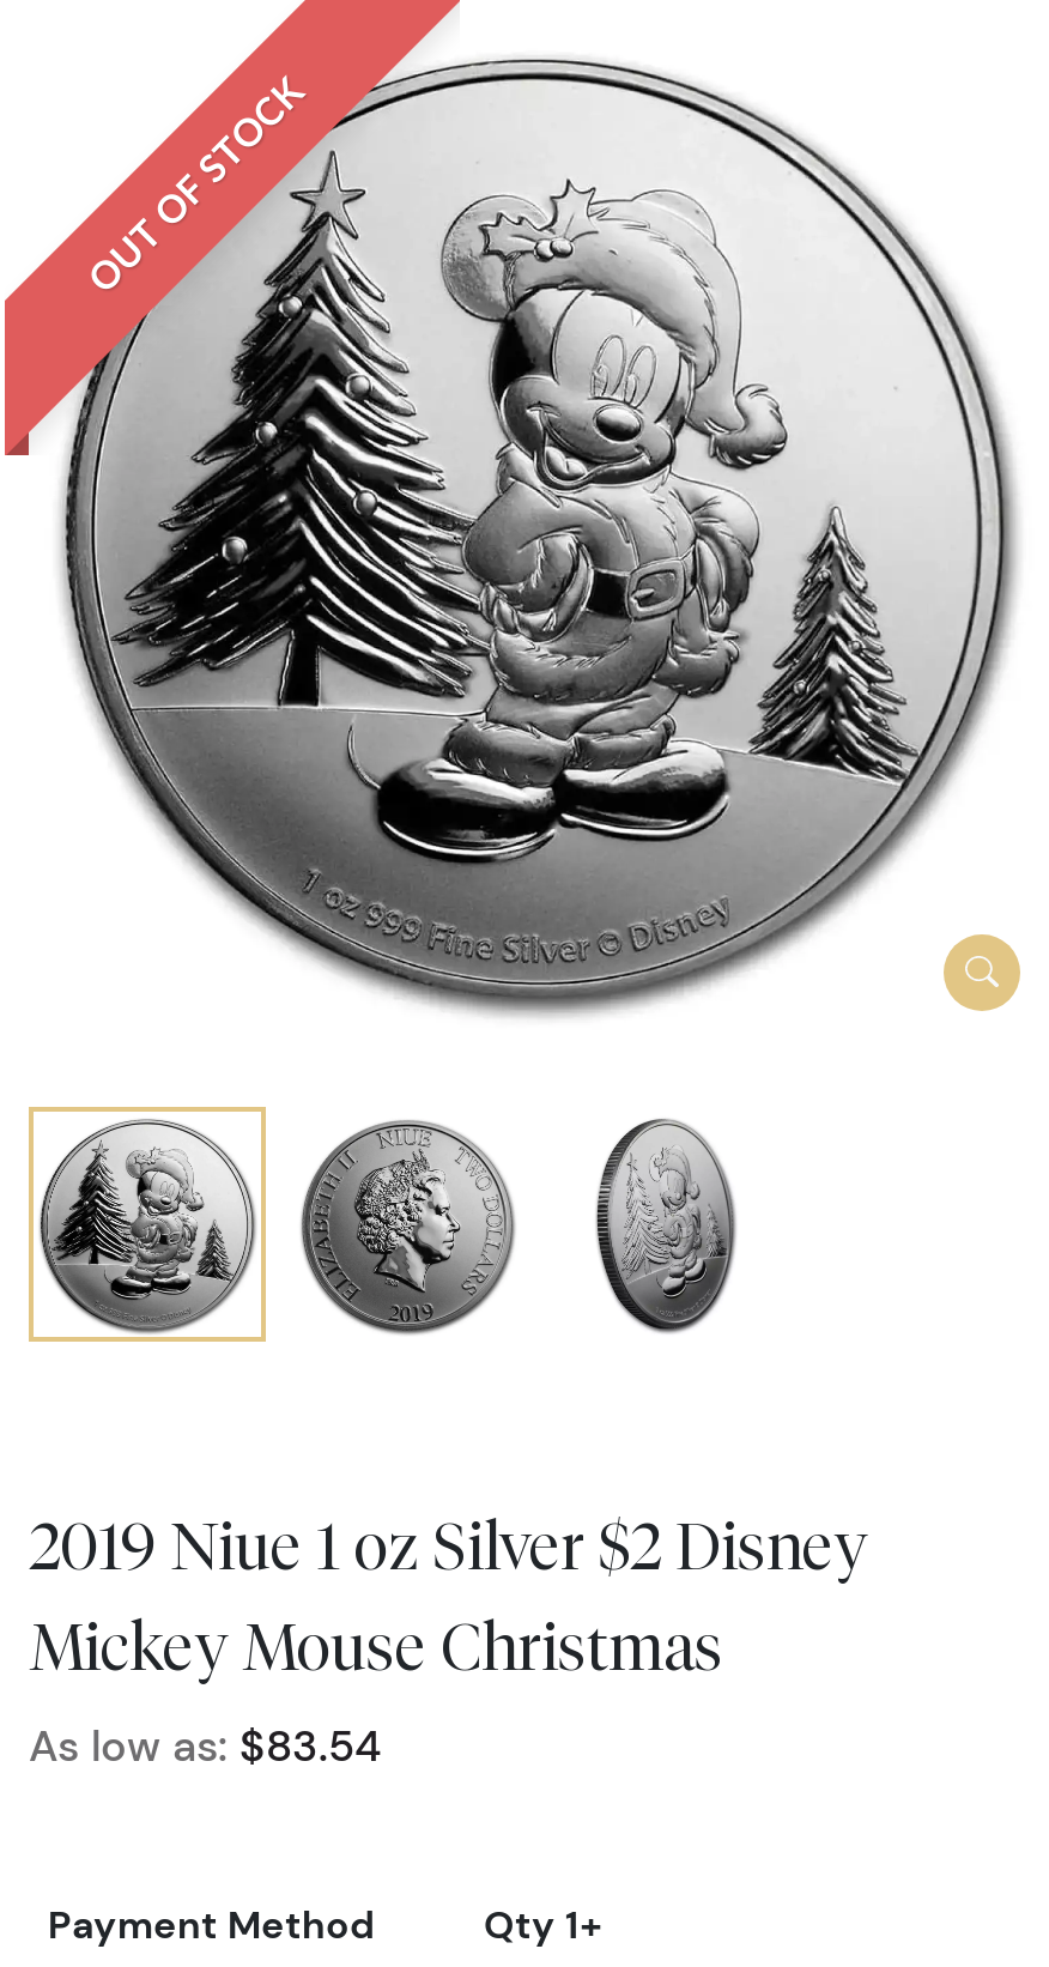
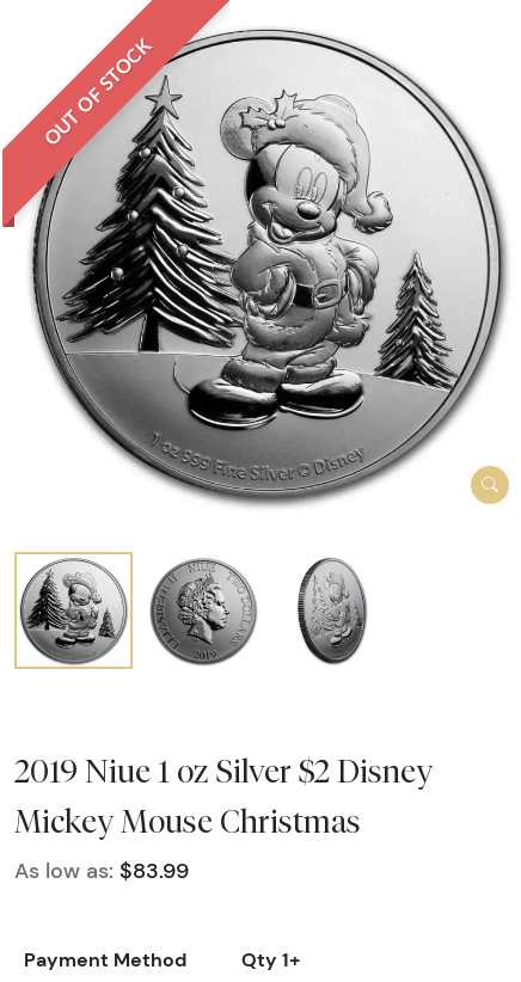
[29,1721,381,1774] As low as: $83.54 -> [14,858,189,884] As low as: $83.99

